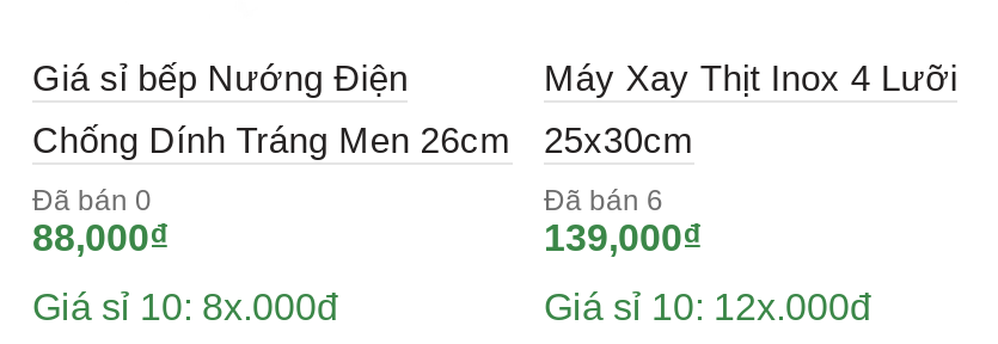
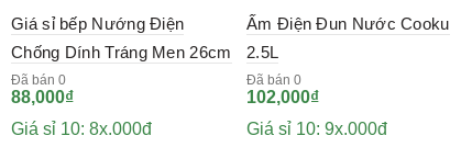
[544,56,958,97] Máy Xay Thịt Inox 4 Lưỡi -> [246,14,450,32] Ấm Điện Đun Nước Cooku
[32,118,695,159] Chống Dính Tráng Men 26cm 25x30cm -> [11,42,279,61] Chống Dính Tráng Men 26cm 2.5L
[544,183,702,257] Đã bán 6 | 139,000₫ -> [246,72,319,106] Đã bán 0 | 102,000₫
[544,286,871,326] Giá sỉ 10: 12x.000đ -> [246,119,387,138] Giá sỉ 10: 9x.000đ

